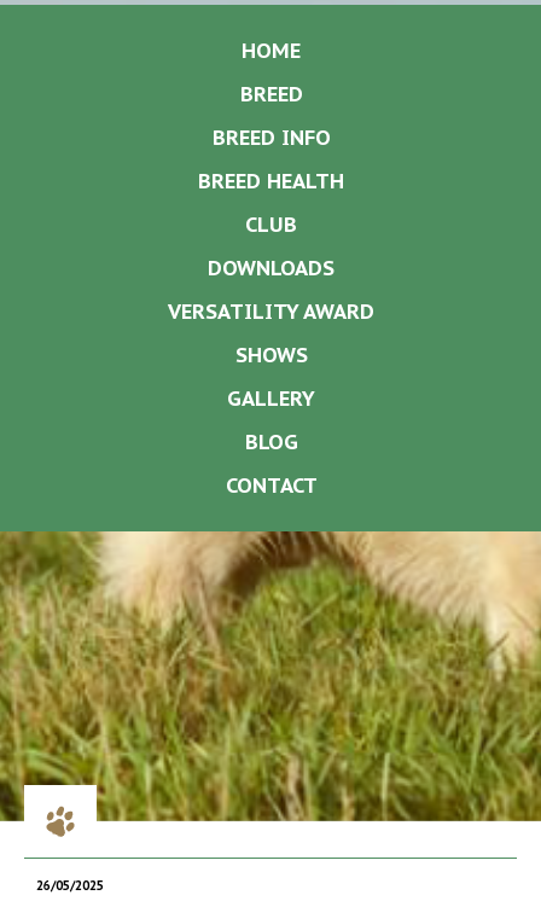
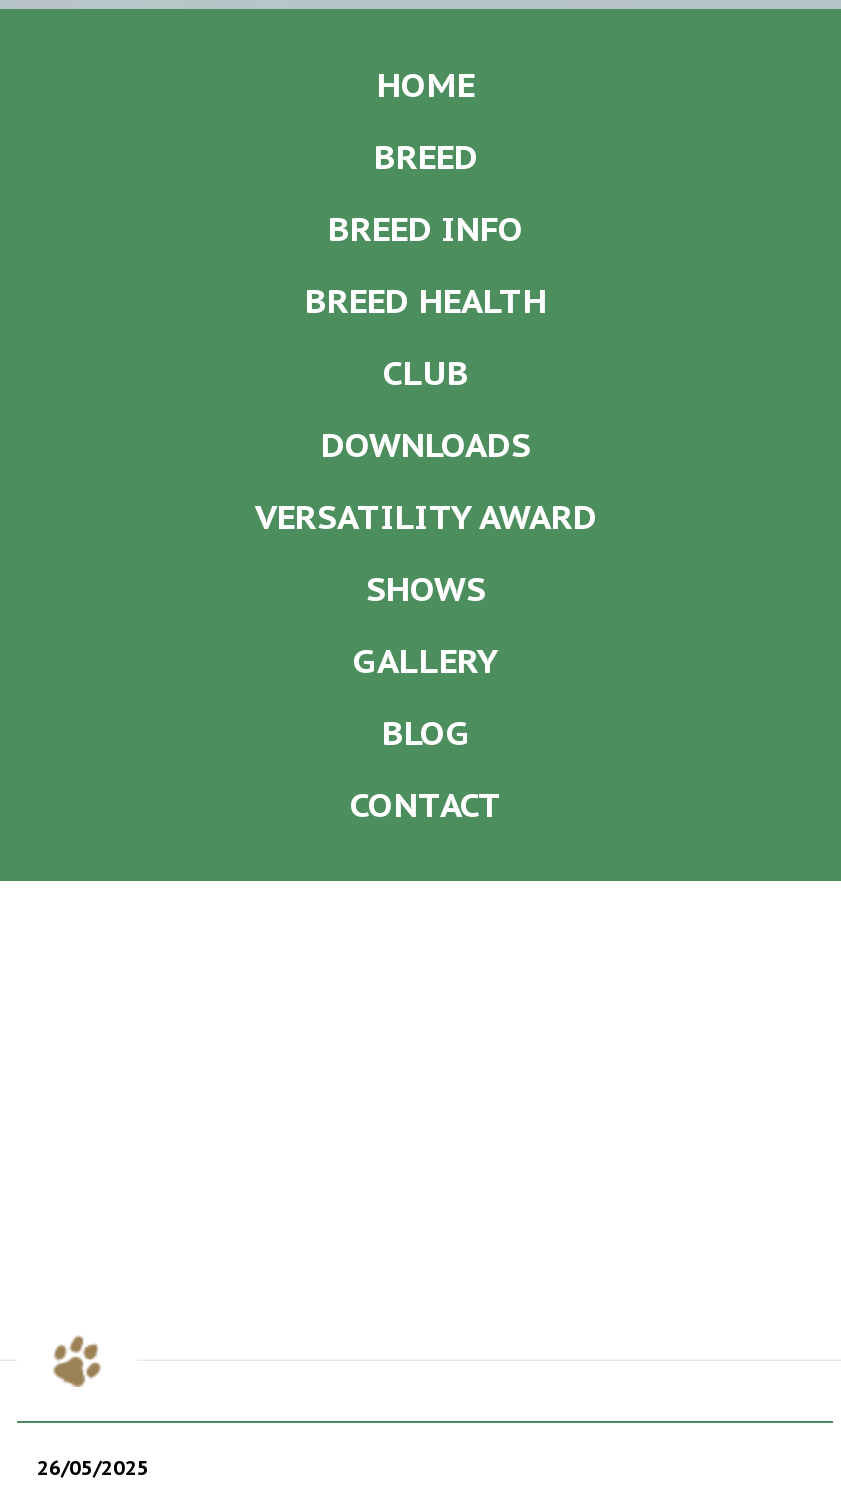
[4,530,537,822] [image] -> none

